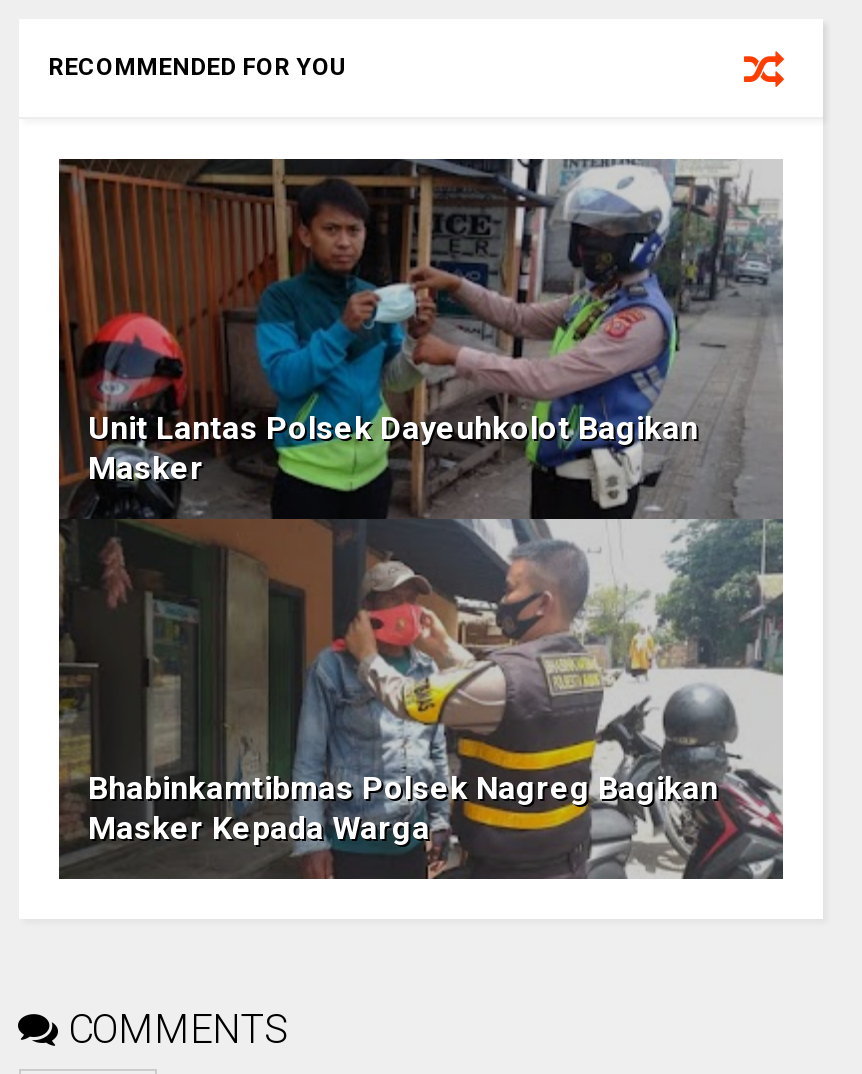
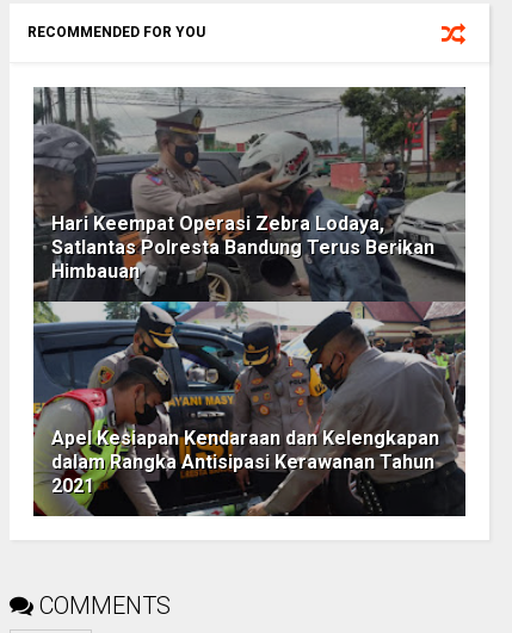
[57,159,785,487] [image] | Unit Lantas Polsek Dayeuhkolot Bagikan | Masker -> [32,87,467,283] [image] | Hari Keempat Operasi Zebra Lodaya, | Satlantas Polresta Bandung Terus Berikan | Himbauan
[57,435,785,881] [image] | Bhabinkamtibmas Polsek Nagreg Bagikan | Masker Kepada Warga -> [32,248,467,517] [image] | Apel Kesiapan Kendaraan dan Kelengkapan | dalam Rangka Antisipasi Kerawanan Tahun | 2021

